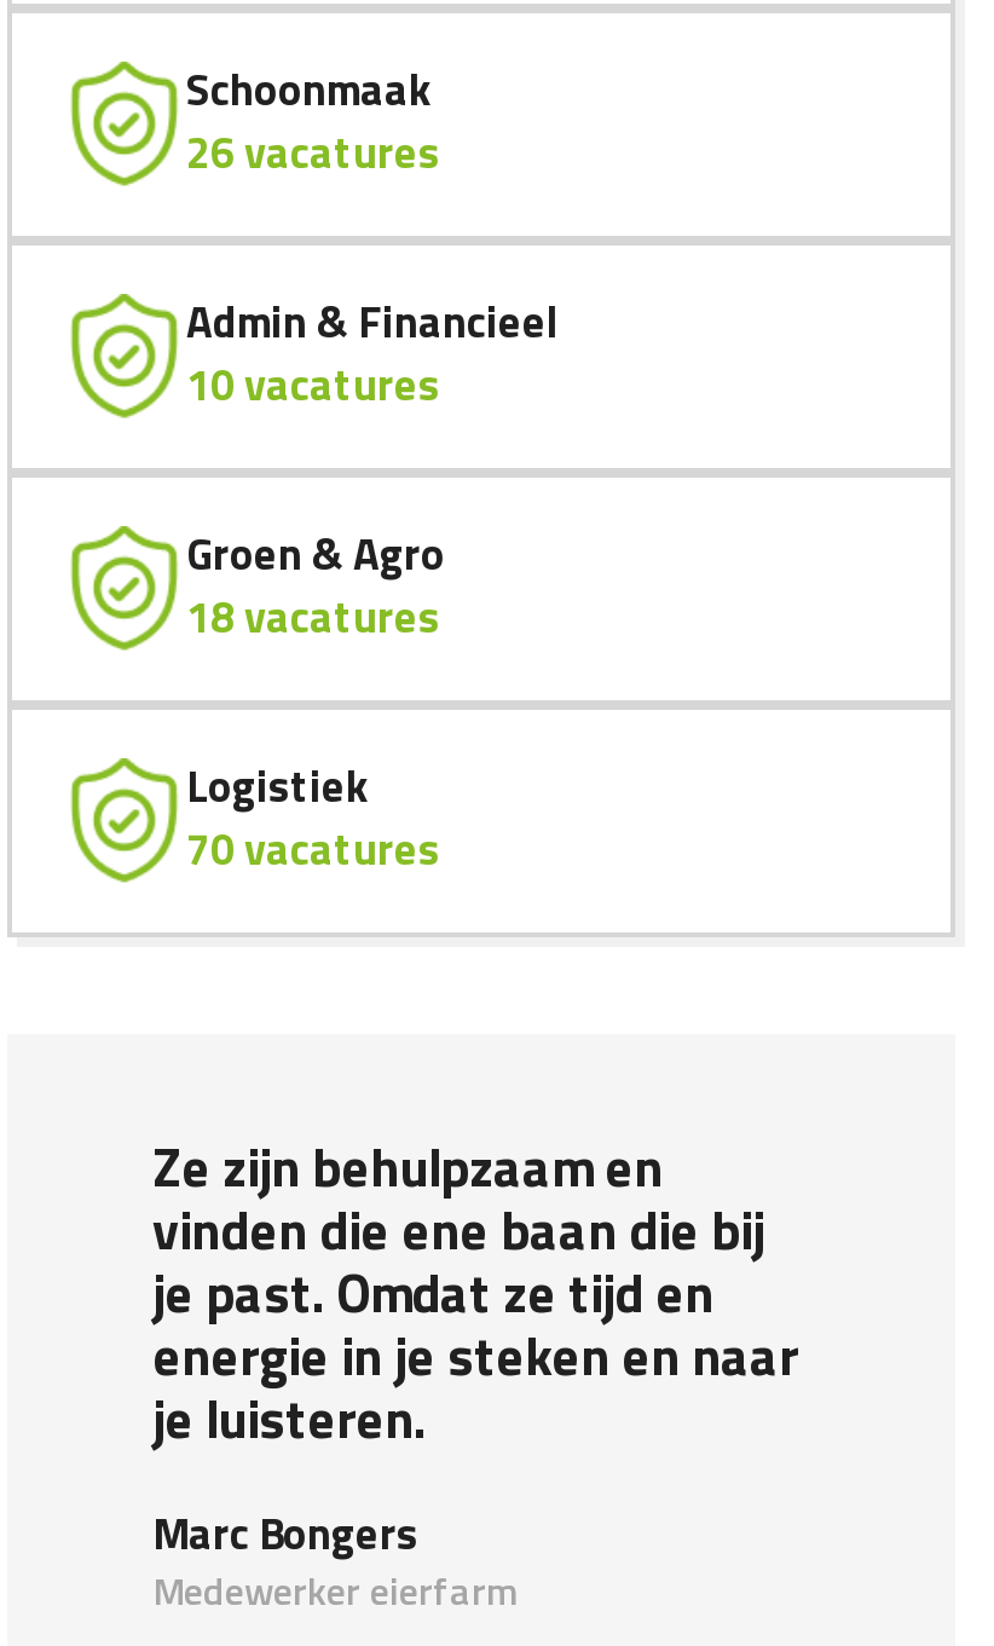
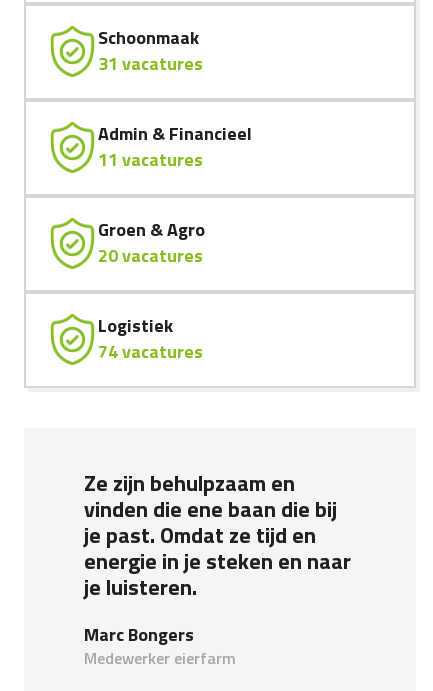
[186,120,440,185] 26 vacatures -> [98,50,203,77] 31 vacatures
[186,352,440,417] 10 vacatures -> [98,146,203,173] 11 vacatures
[186,584,440,649] 18 vacatures -> [98,242,203,269] 20 vacatures
[186,816,440,882] 70 vacatures -> [98,338,203,365] 74 vacatures

